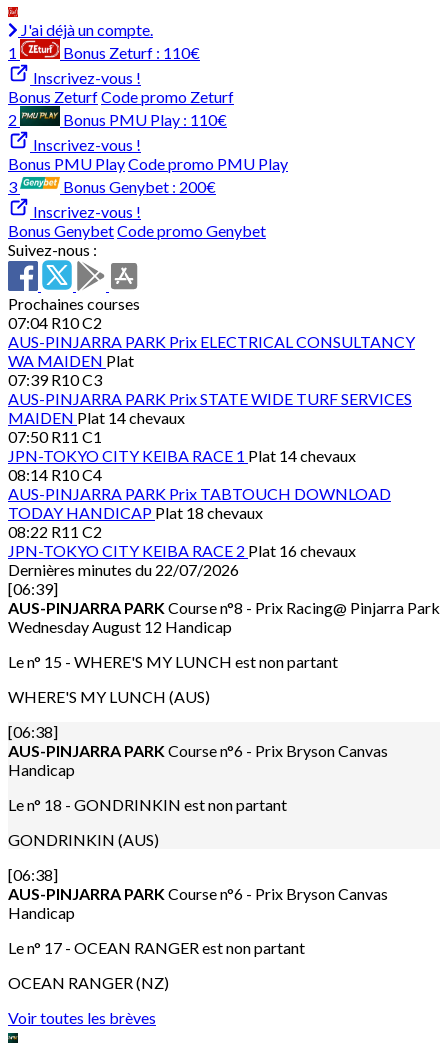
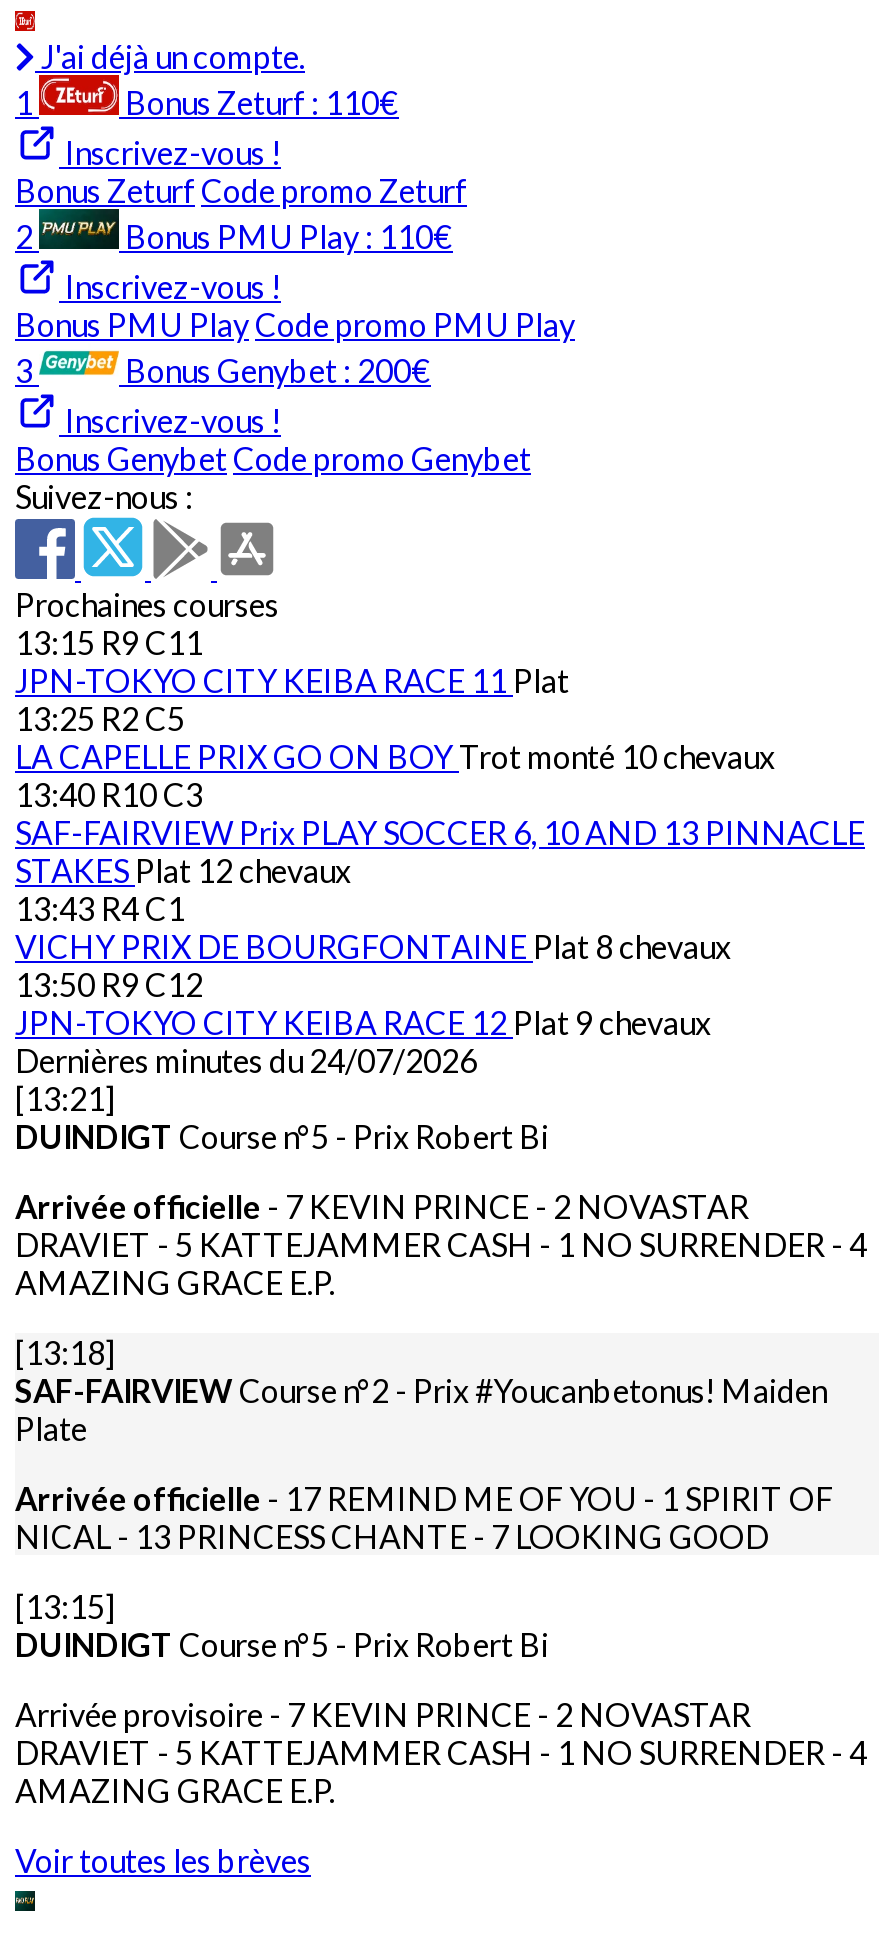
[8,313,440,992] 07:04 R10 C2 | AUS-PINJARRA PARK Prix ELECTRICAL CONSULTANCY | WA MAIDEN Plat | 07:39 R10 C3 | AUS-PINJARRA PARK Prix STATE WIDE TURF SERVICES | MAIDEN Plat 14 chevaux | 07:50 R11 C1 | JPN-TOKYO CITY KEIBA RACE 1 Plat 14 chevaux | 08:14 R10 C4 | AUS-PINJARRA PARK Prix TABTOUCH DOWNLOAD | TODAY HANDICAP Plat 18 chevaux | 08:22 R11 C2 | JPN-TOKYO CITY KEIBA RACE 2 Plat 16 chevaux | Dernières minutes du 22/07/2026 | [06:39] | AUS-PINJARRA PARK Course n°8 - Prix Racing@ Pinjarra Park | Wednesday August 12 Handicap | Le n° 15 - WHERE'S MY LUNCH est non partant | WHERE'S MY LUNCH (AUS) | [06:38] | AUS-PINJARRA PARK Course n°6 - Prix Bryson Canvas | Handicap | Le n° 18 - GONDRINKIN est non partant | GONDRINKIN (AUS) | [06:38] | AUS-PINJARRA PARK Course n°6 - Prix Bryson Canvas | Handicap | Le n° 17 - OCEAN RANGER est non partant | OCEAN RANGER (NZ) -> [15,623,867,1809] 13:15 R9 C11 | JPN-TOKYO CITY KEIBA RACE 11 Plat | 13:25 R2 C5 | LA CAPELLE PRIX GO ON BOY Trot monté 10 chevaux | 13:40 R10 C3 | SAF-FAIRVIEW Prix PLAY SOCCER 6, 10 AND 13 PINNACLE | STAKES Plat 12 chevaux | 13:43 R4 C1 | VICHY PRIX DE BOURGFONTAINE Plat 8 chevaux | 13:50 R9 C12 | JPN-TOKYO CITY KEIBA RACE 12 Plat 9 chevaux | Dernières minutes du 24/07/2026 | [13:21] | DUINDIGT Course n°5 - Prix Robert Bi | Arrivée officielle - 7 KEVIN PRINCE - 2 NOVASTAR | DRAVIET - 5 KATTEJAMMER CASH - 1 NO SURRENDER - 4 | AMAZING GRACE E.P. | [13:18] | SAF-FAIRVIEW Course n°2 - Prix #Youcanbetonus! Maiden | Plate | Arrivée officielle - 17 REMIND ME OF YOU - 1 SPIRIT OF | NICAL - 13 PRINCESS CHANTE - 7 LOOKING GOOD | [13:15] | DUINDIGT Course n°5 - Prix Robert Bi | Arrivée provisoire - 7 KEVIN PRINCE - 2 NOVASTAR | DRAVIET - 5 KATTEJAMMER CASH - 1 NO SURRENDER - 4 | AMAZING GRACE E.P.

